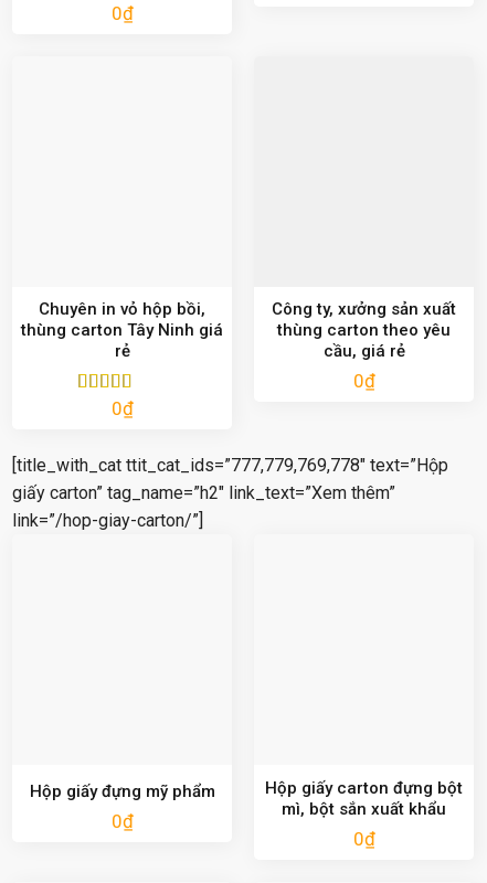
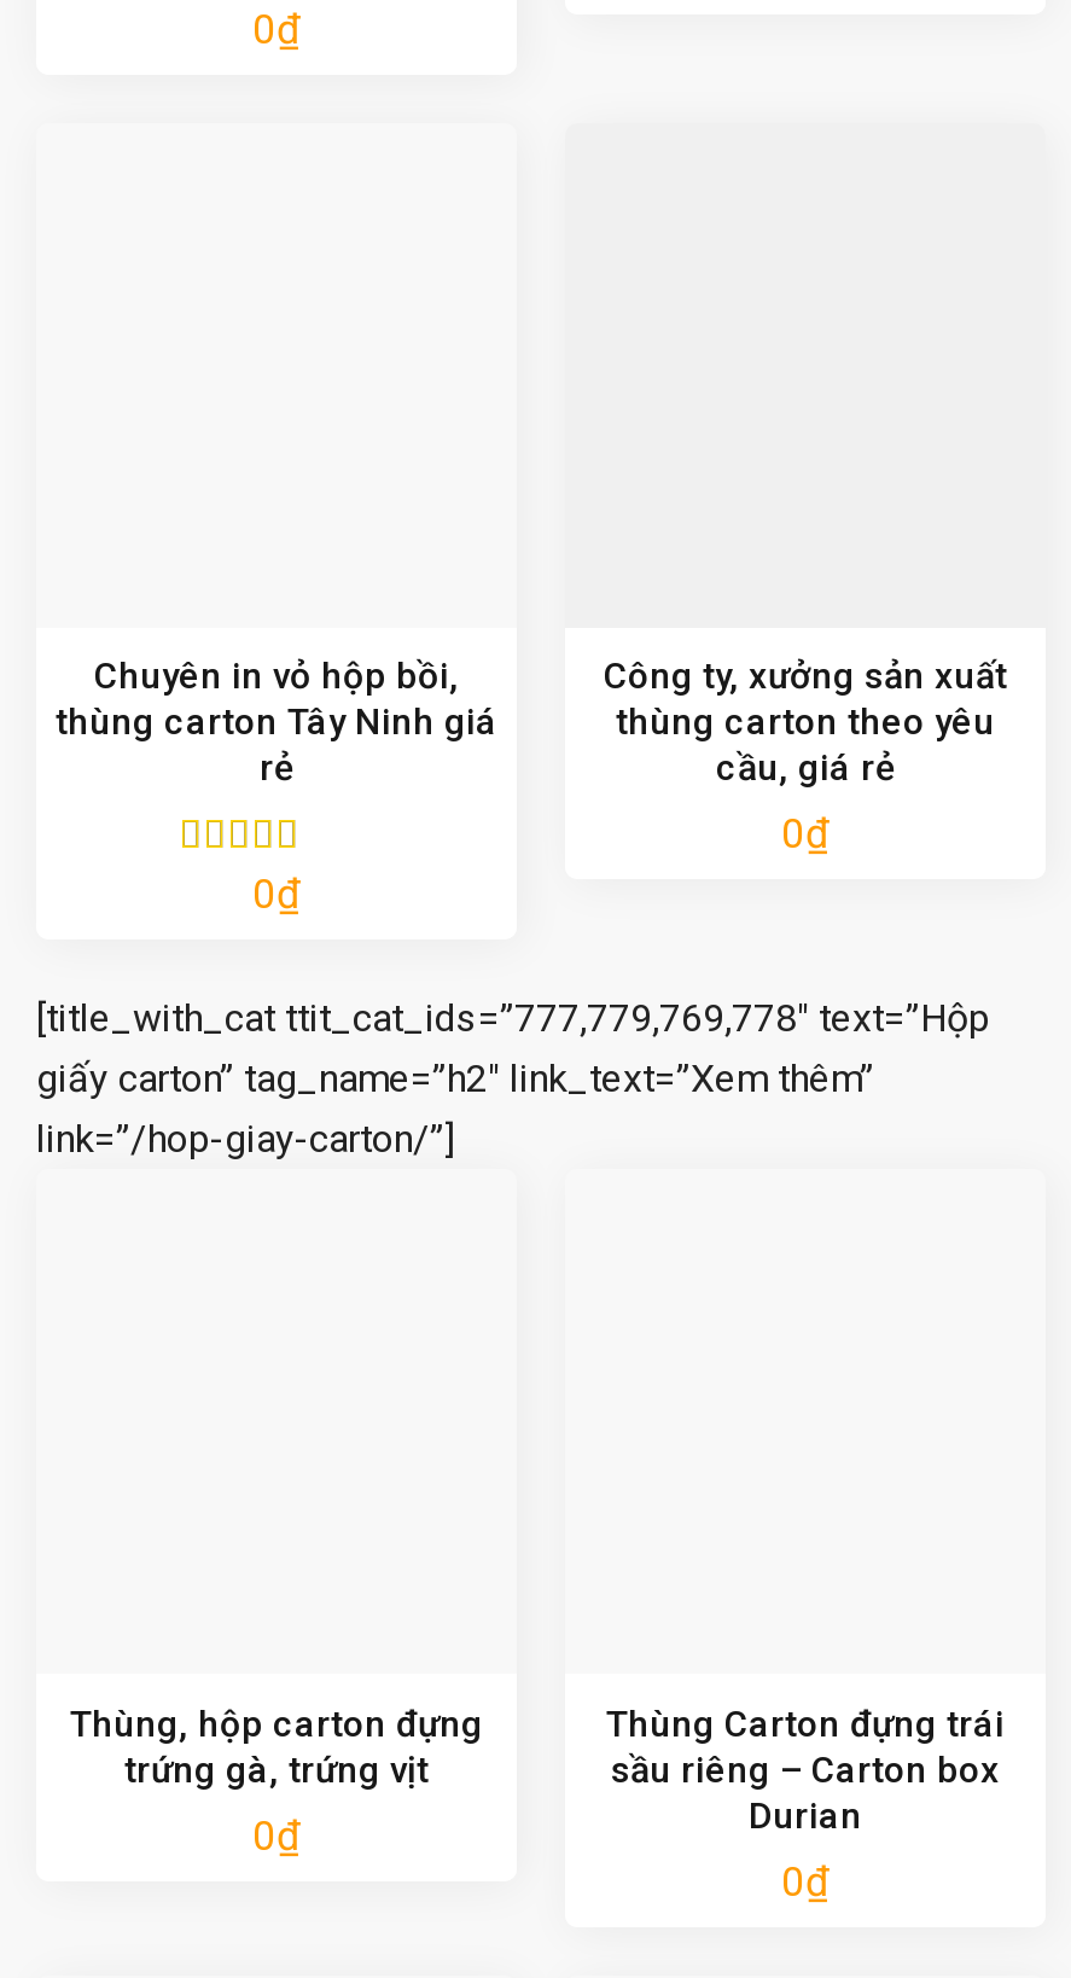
[29,781,215,801] Hộp giấy đựng mỹ phẩm -> [70,1702,483,1792] Thùng, hộp carton đựng | trứng gà, trứng vịt
[265,778,463,819] Hộp giấy carton đựng bột | mì, bột sắn xuất khẩu -> [606,1702,1005,1838] Thùng Carton đựng trái | sầu riêng – Carton box | Durian

